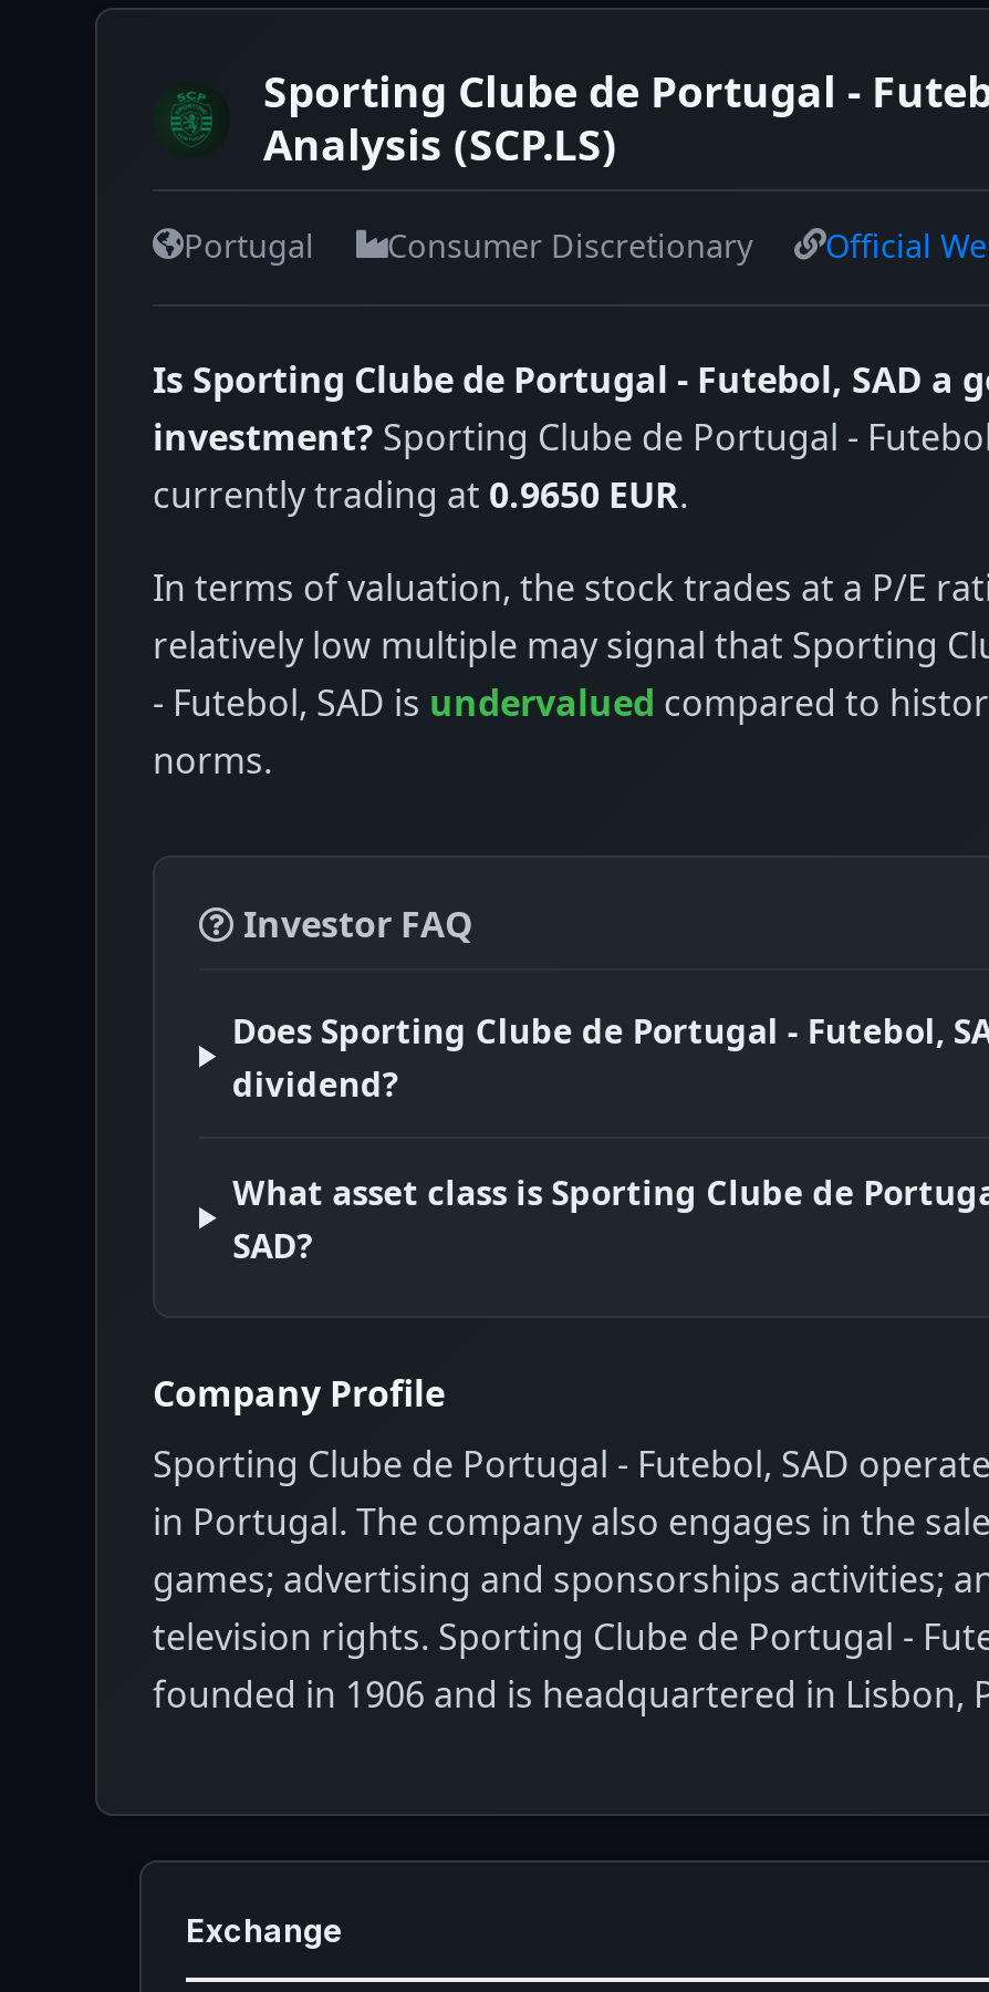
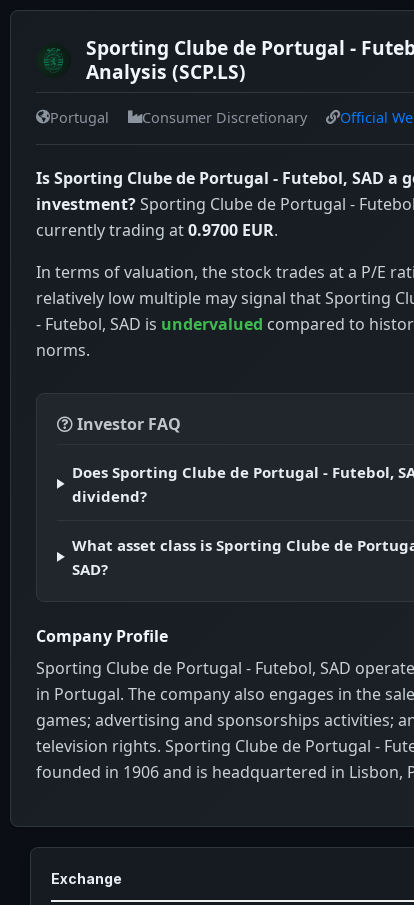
[153,470,688,519] currently trading at 0.9650 EUR. -> [36,219,278,241] currently trading at 0.9700 EUR.

